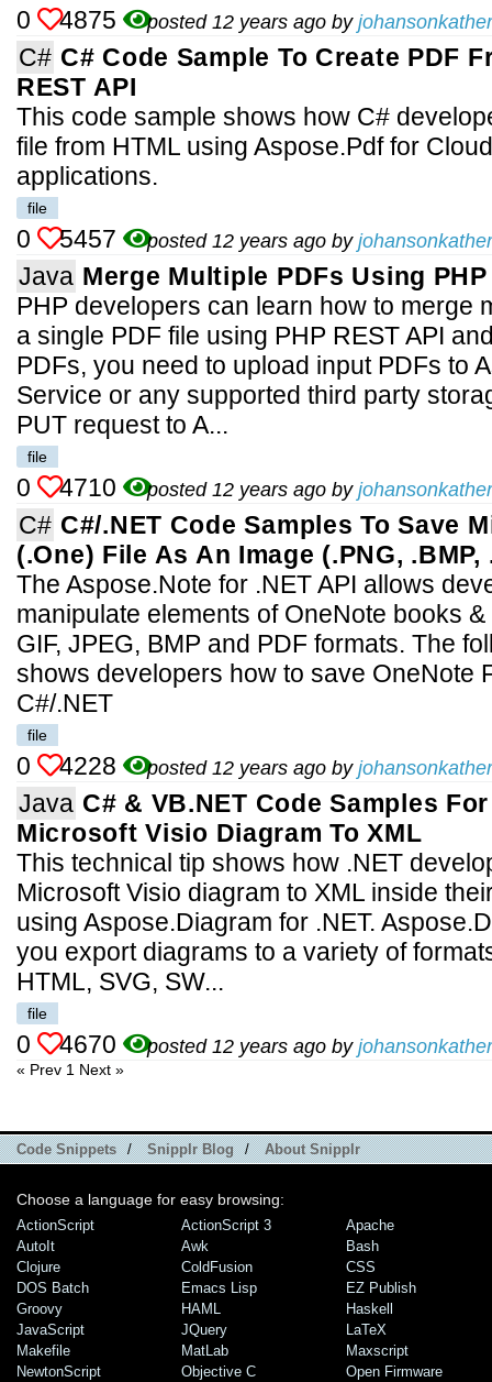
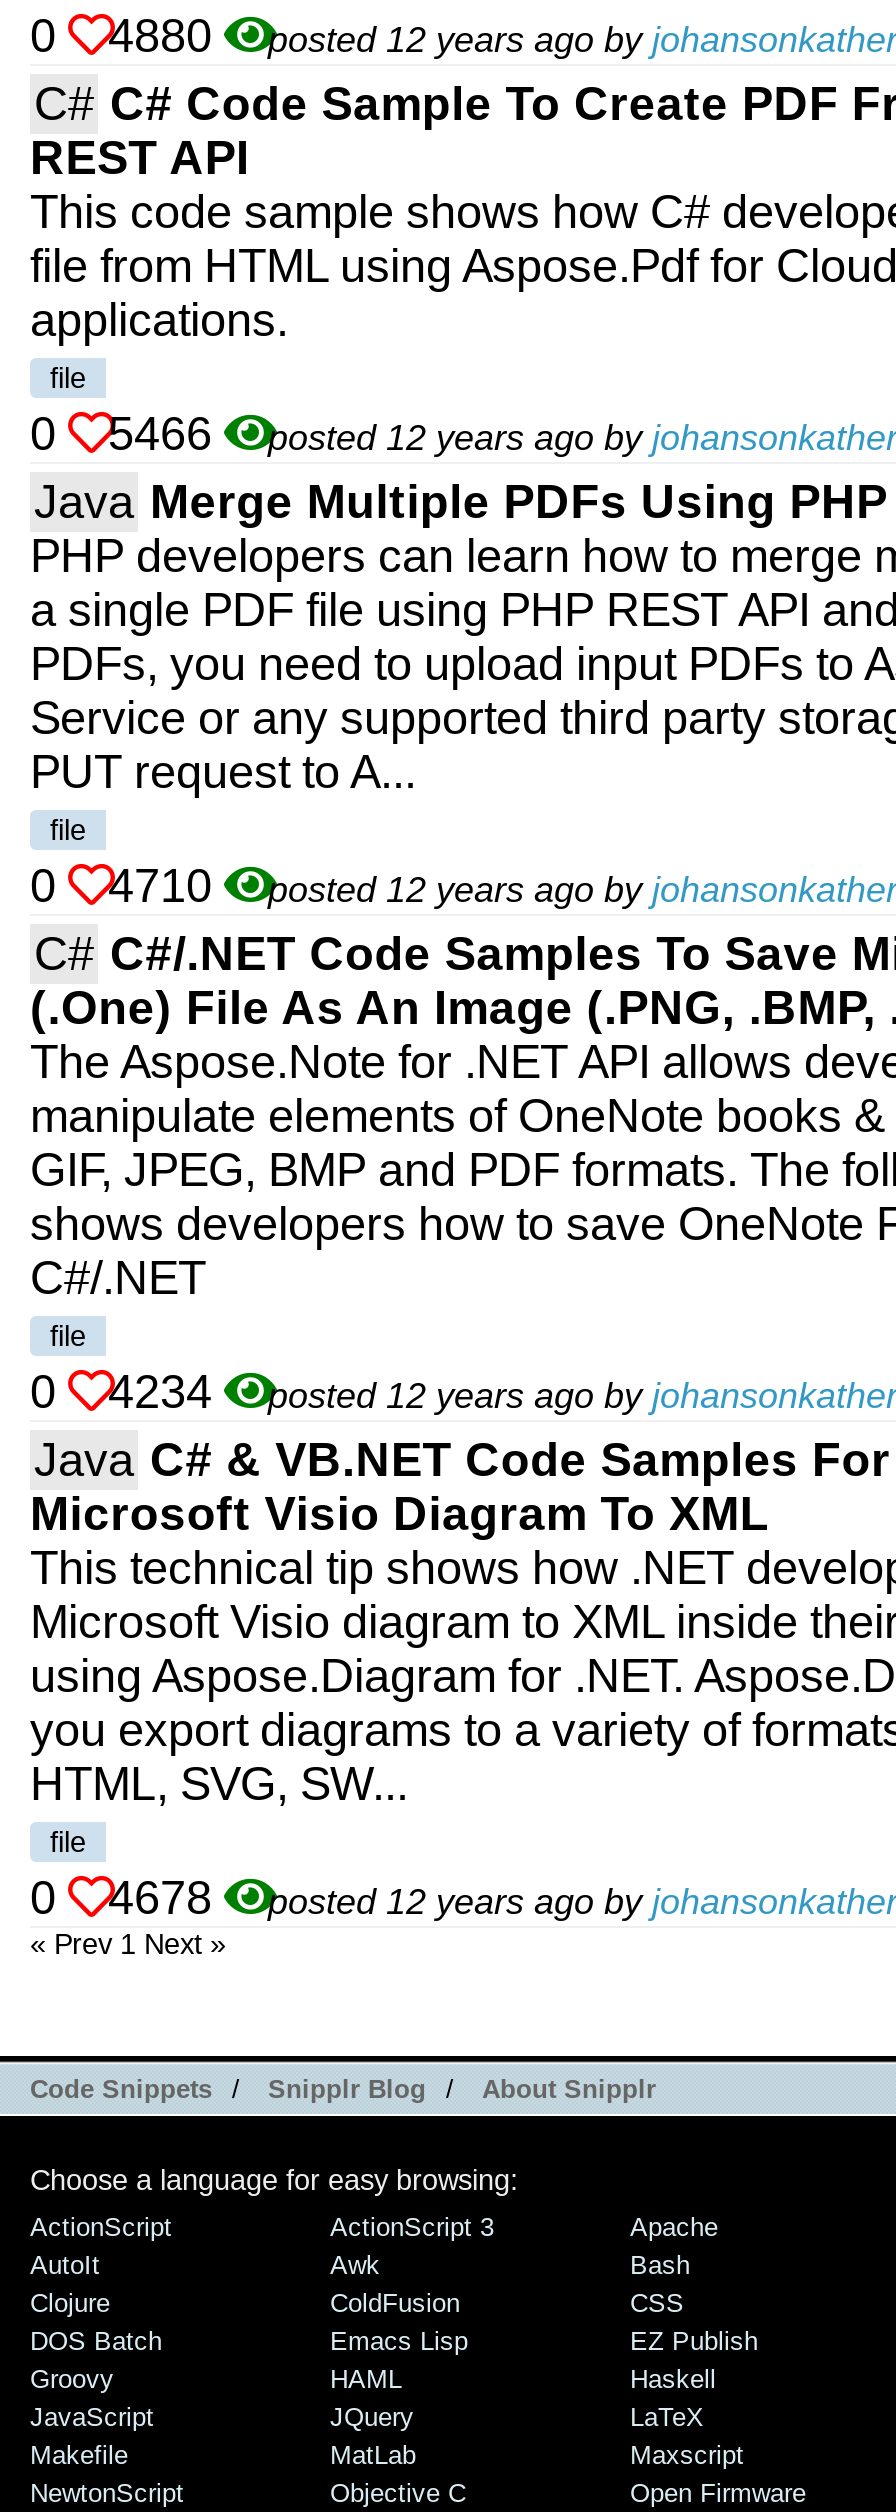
[59,5,123,34] 4875 -> [108,9,224,61] 4880
[59,224,123,253] 5457 -> [108,407,224,459] 5466
[59,751,123,780] 4228 -> [108,1365,224,1417] 4234
[59,1029,123,1058] 4670 -> [108,1871,224,1923] 4678

